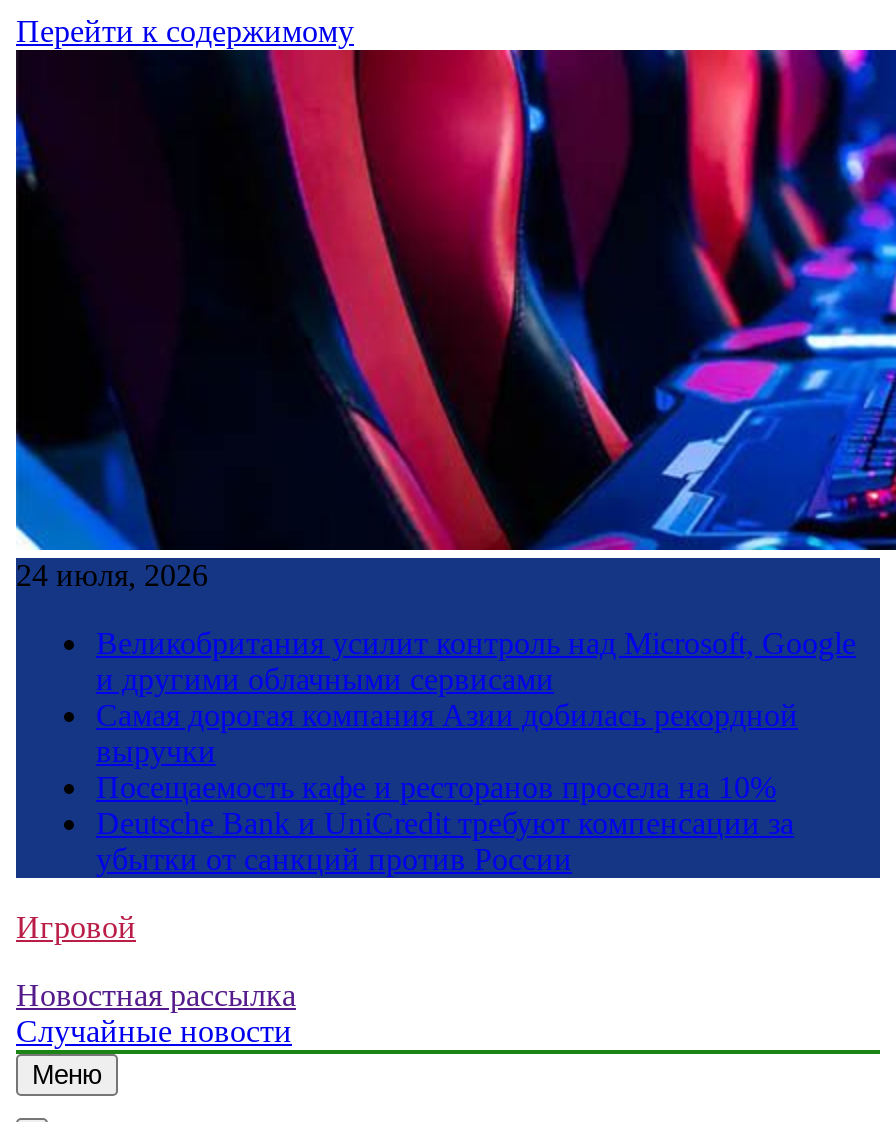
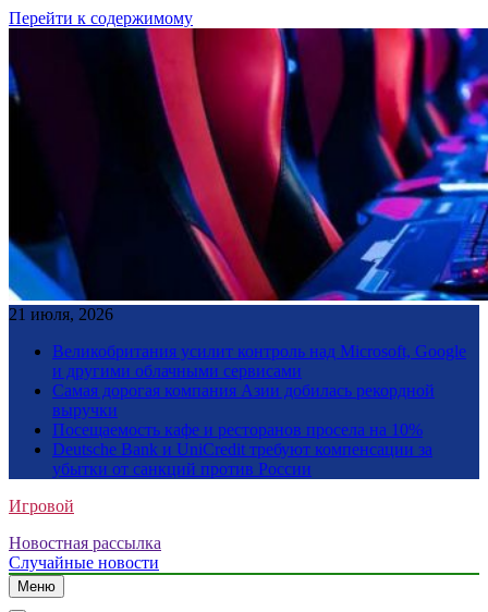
[16,558,208,592] 24 июля, 2026 -> [9,305,113,323] 21 июля, 2026

